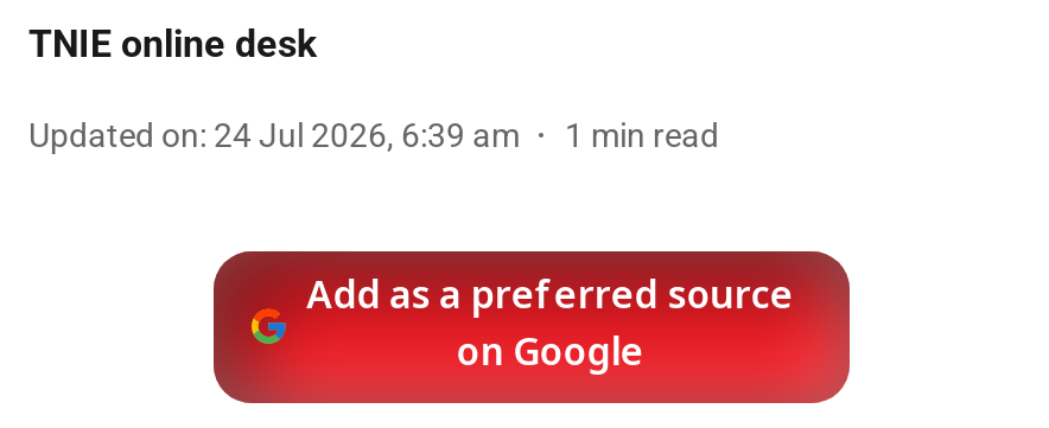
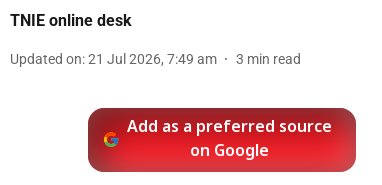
[28,116,520,154] Updated on: 24 Jul 2026, 6:39 am -> [10,51,217,67] Updated on: 21 Jul 2026, 7:49 am
[565,116,719,154] 1 min read -> [236,51,301,67] 3 min read

